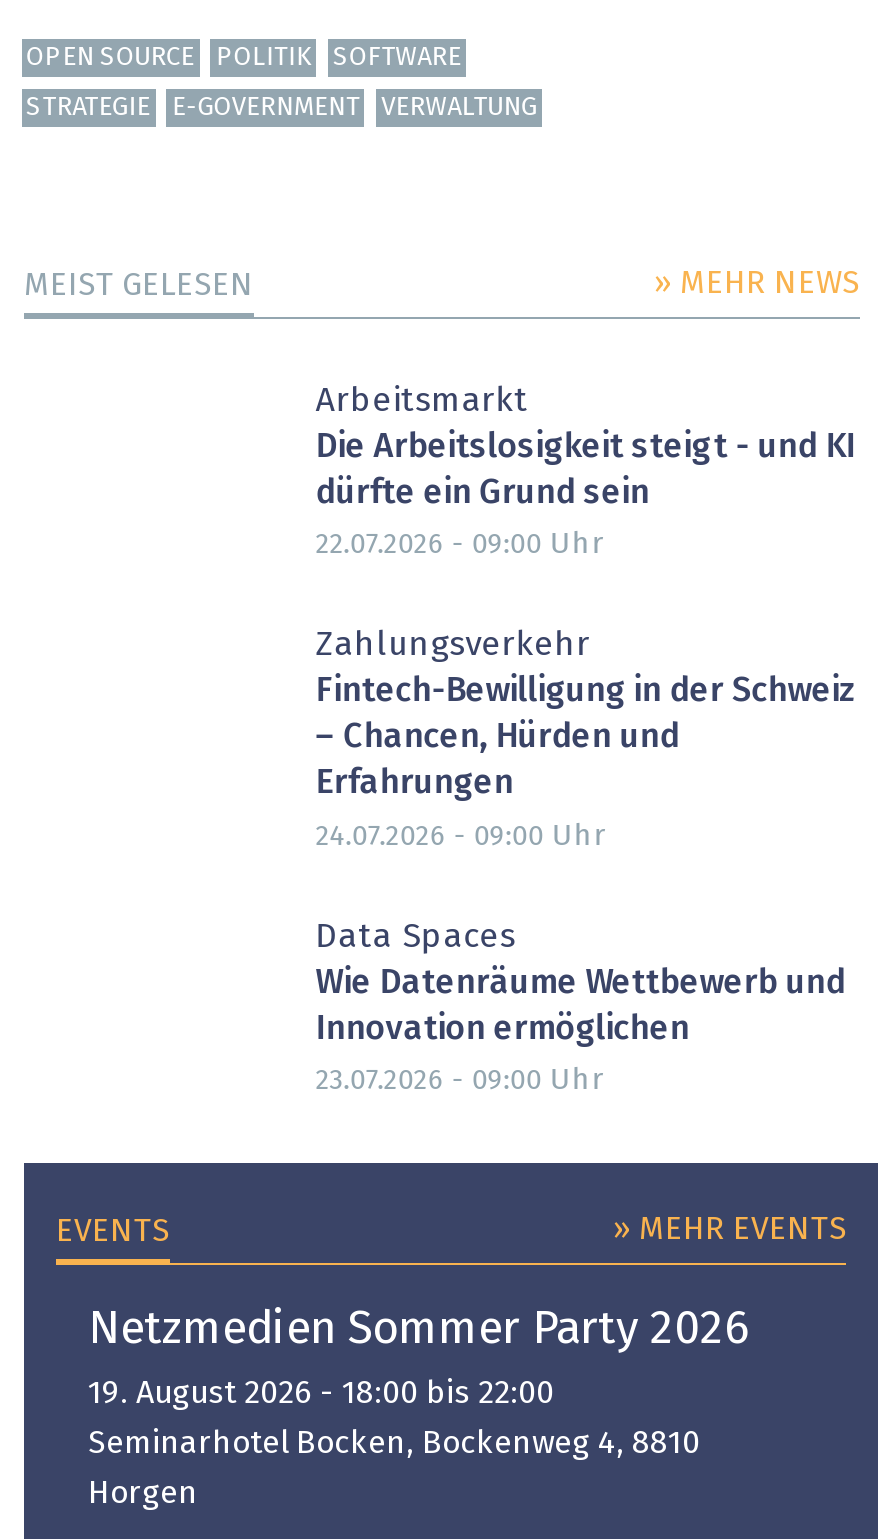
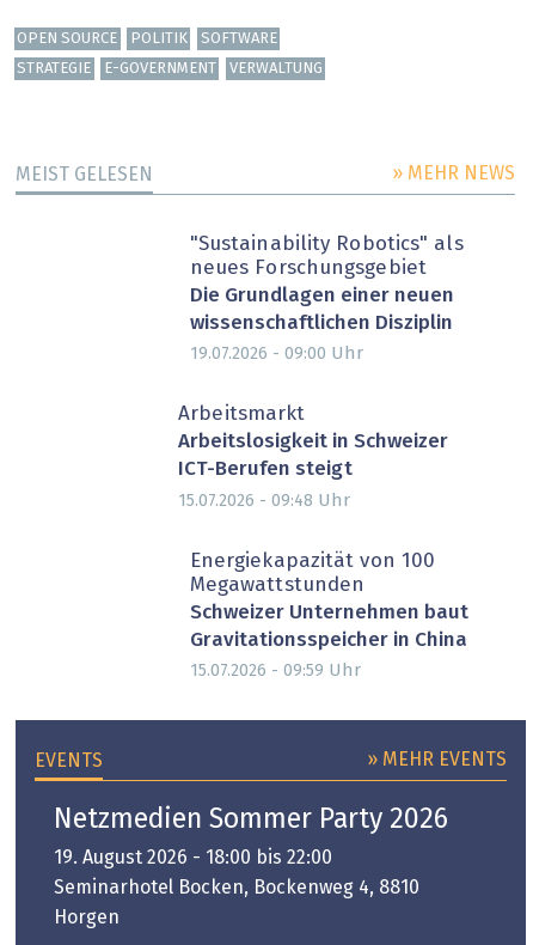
none -> [190,234,463,363] "Sustainability Robotics" als | neues Forschungsgebiet | Die Grundlagen einer neuen | wissenschaftlichen Disziplin | 19.07.2026 - 09:00 Uhr
moved [316,385,528,419] -> [178,405,305,425]: Arbeitsmarkt
[316,431,856,1095] Die Arbeitslosigkeit steigt - und KI | dürfte ein Grund sein | 22.07.2026 - 09:00 Uhr | Zahlungsverkehr | Fintech-Bewilligung in der Schweiz | – Chancen, Hürden und | Erfahrungen | 24.07.2026 - 09:00 Uhr | Data Spaces | Wie Datenräume Wettbewerb und | Innovation ermöglichen | 23.07.2026 - 09:00 Uhr -> [178,432,468,679] Arbeitslosigkeit in Schweizer | ICT-Berufen steigt | 15.07.2026 - 09:48 Uhr | Energiekapazität von 100 | Megawattstunden | Schweizer Unternehmen baut | Gravitationsspeicher in China | 15.07.2026 - 09:59 Uhr

